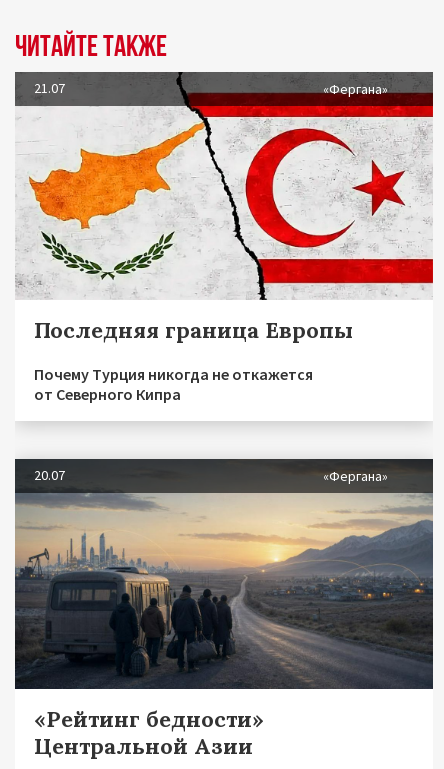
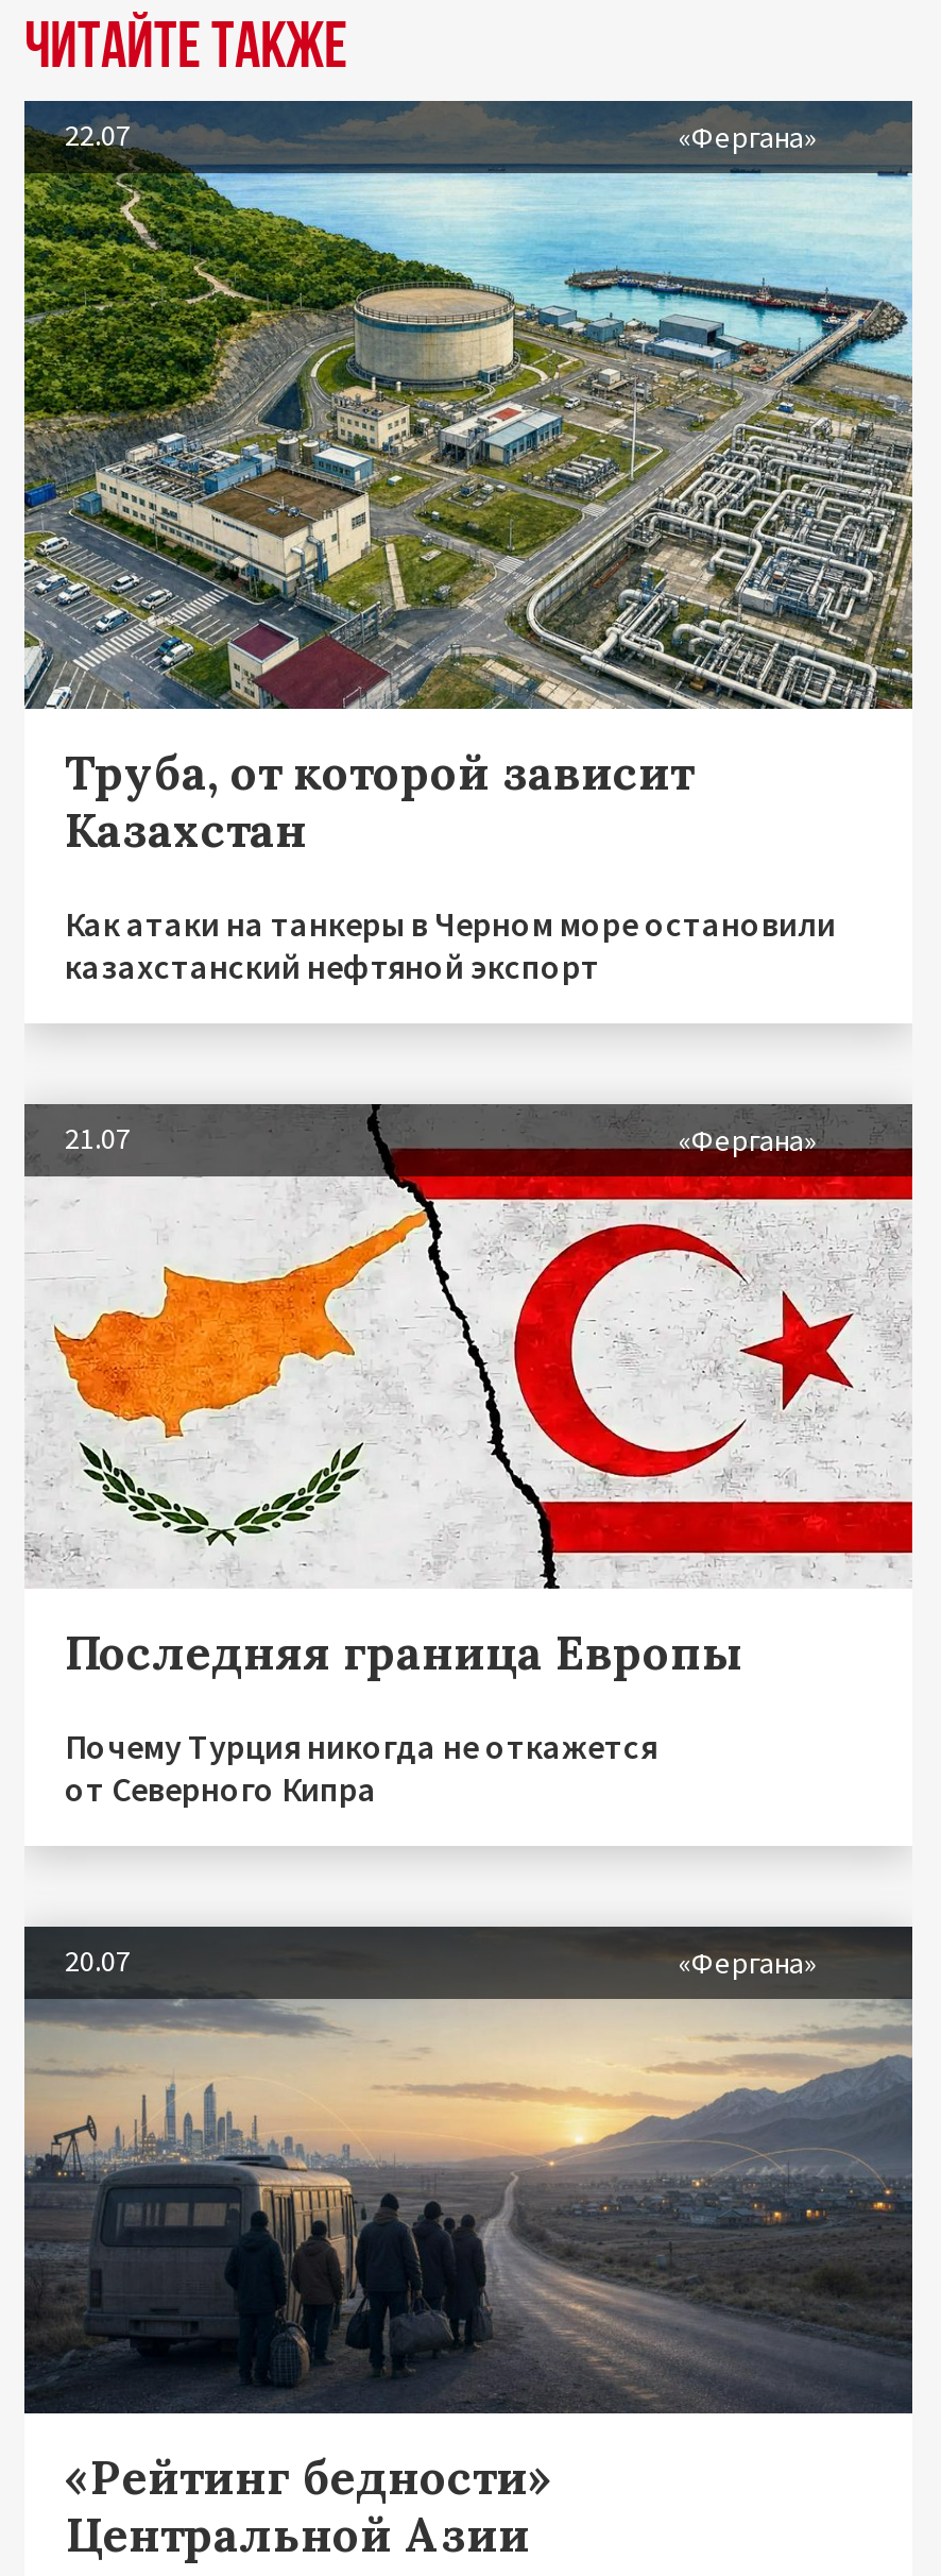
none -> [22,101,914,711] [image] | 22.07 | «Фергана»
none -> [65,743,836,987] Труба, от которой зависит | Казахстан | Как атаки на танкеры в Черном море остановили | казахстанский нефтяной экспорт

